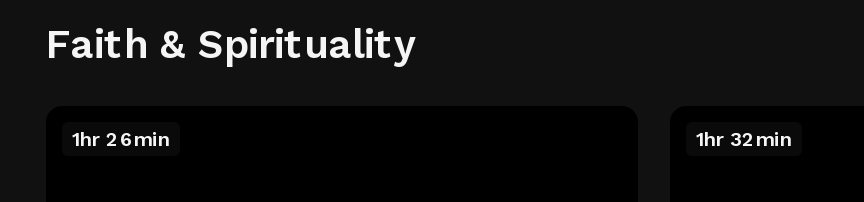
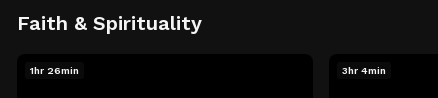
[696,127,792,149] 1hr 32min -> [342,64,386,75] 3hr 4min

